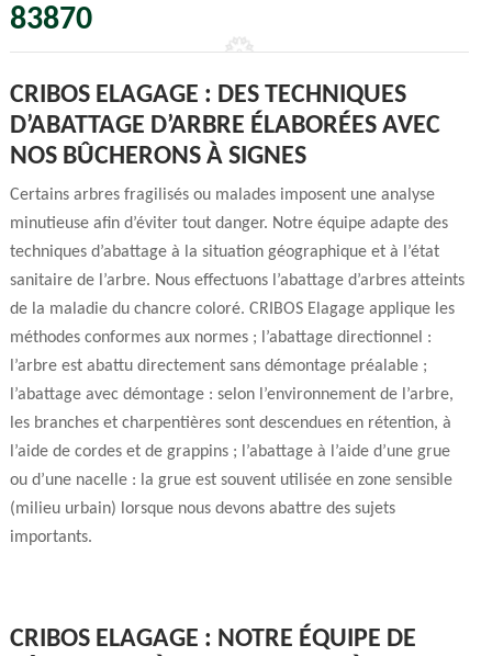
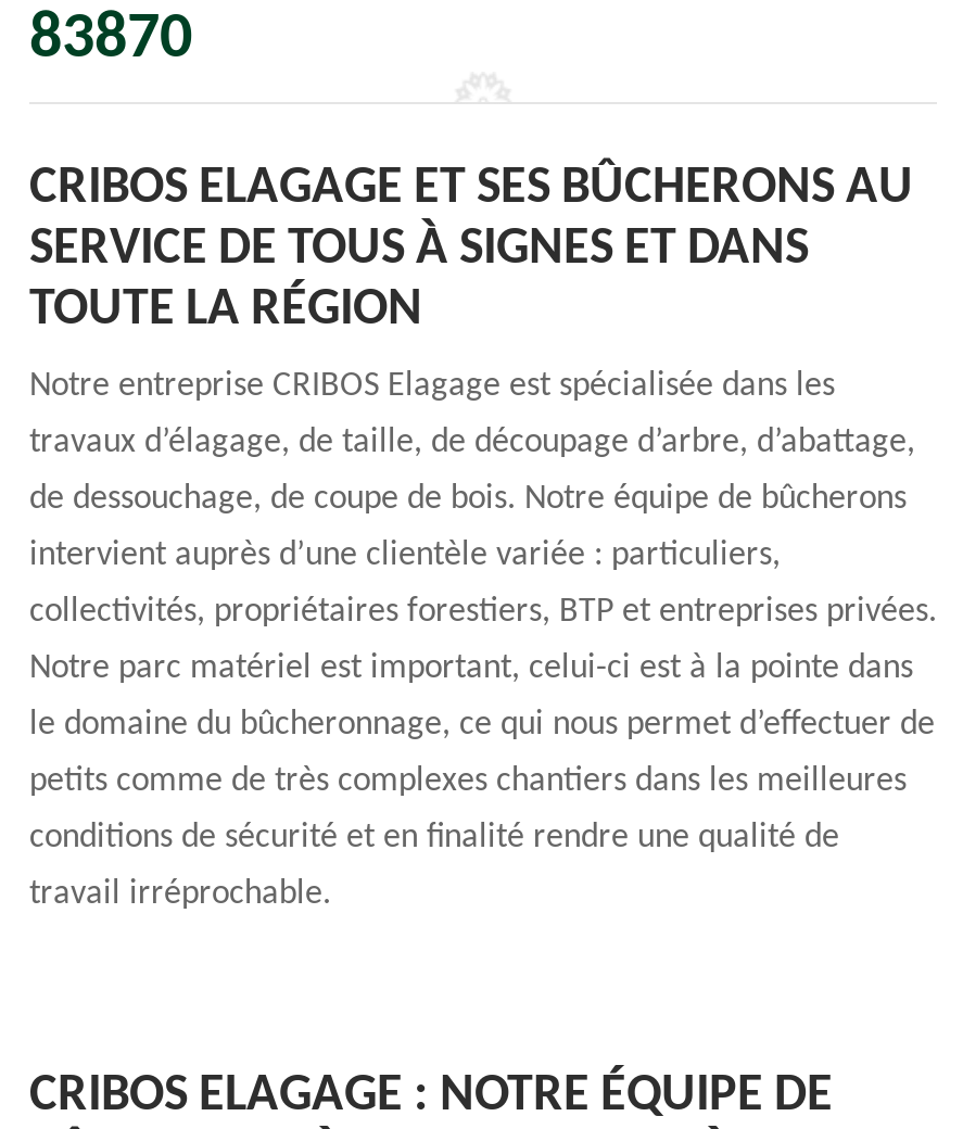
[10,82,465,546] CRIBOS ELAGAGE : DES TECHNIQUES | D’ABATTAGE D’ARBRE ÉLABORÉES AVEC | NOS BÛCHERONS À SIGNES | Certains arbres fragilisés ou malades imposent une analyse | minutieuse afin d’éviter tout danger. Notre équipe adapte des | techniques d’abattage à la situation géographique et à l’état | sanitaire de l’arbre. Nous effectuons l’abattage d’arbres atteints | de la maladie du chancre coloré. CRIBOS Elagage applique les | méthodes conformes aux normes ; l’abattage directionnel : | l’arbre est abattu directement sans démontage préalable ; | l’abattage avec démontage : selon l’environnement de l’arbre, | les branches et charpentières sont descendues en rétention, à | l’aide de cordes et de grappins ; l’abattage à l’aide d’une grue | ou d’une nacelle : la grue est souvent utilisée en zone sensible | (milieu urbain) lorsque nous devons abattre des sujets | importants. -> [29,163,937,912] CRIBOS ELAGAGE ET SES BÛCHERONS AU | SERVICE DE TOUS À SIGNES ET DANS | TOUTE LA RÉGION | Notre entreprise CRIBOS Elagage est spécialisée dans les | travaux d’élagage, de taille, de découpage d’arbre, d’abattage, | de dessouchage, de coupe de bois. Notre équipe de bûcherons | intervient auprès d’une clientèle variée : particuliers, | collectivités, propriétaires forestiers, BTP et entreprises privées. | Notre parc matériel est important, celui-ci est à la pointe dans | le domaine du bûcheronnage, ce qui nous permet d’effectuer de | petits comme de très complexes chantiers dans les meilleures | conditions de sécurité et en finalité rendre une qualité de | travail irréprochable.

